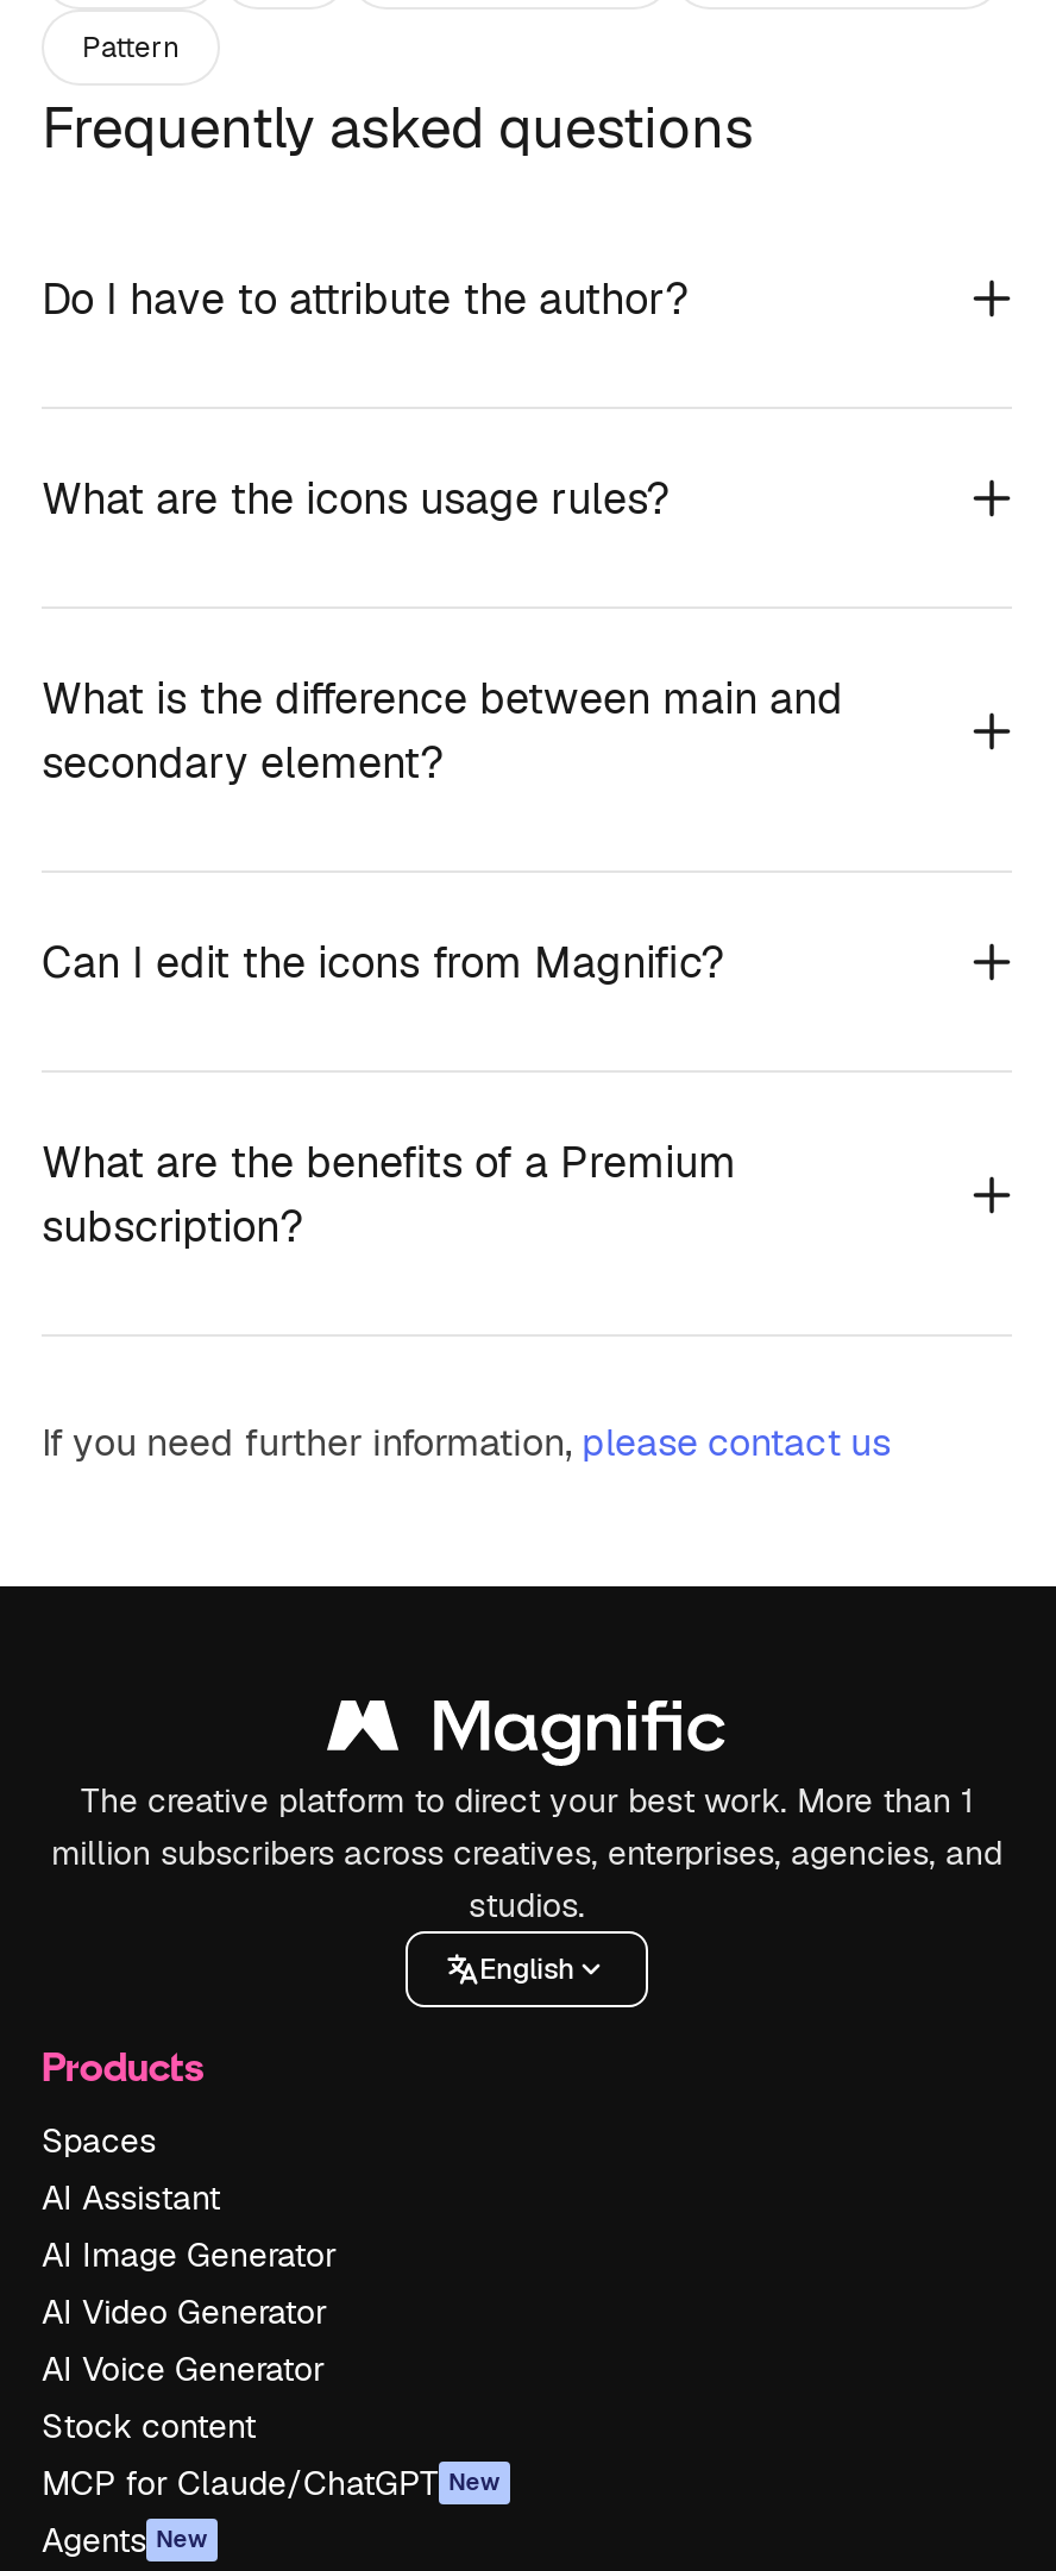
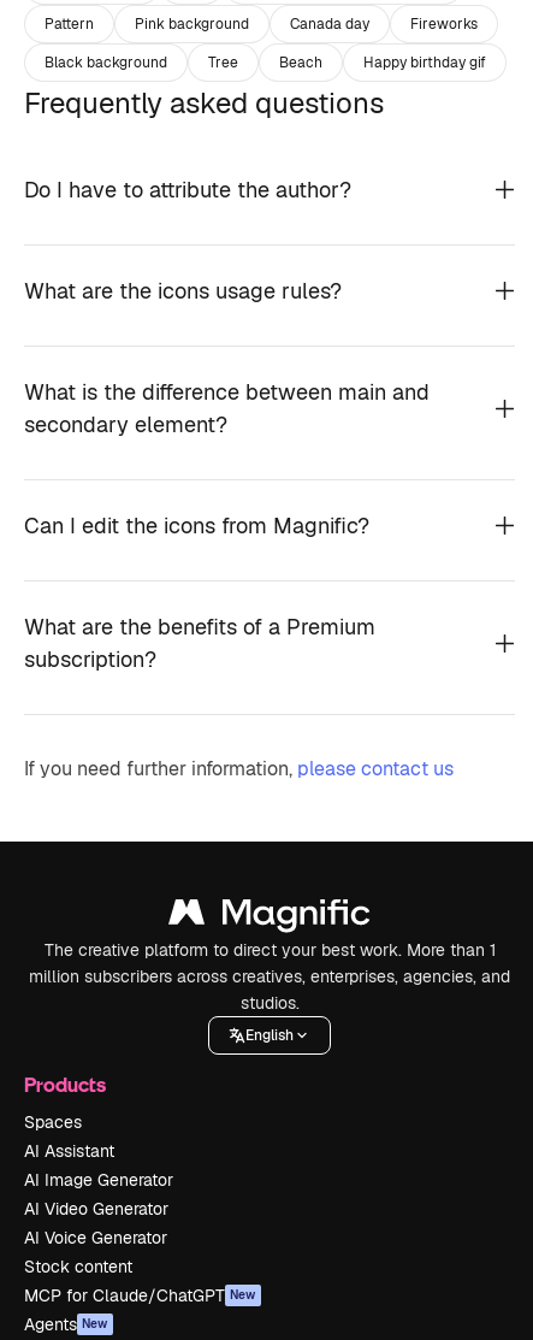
none -> [45,14,486,72] Pink background | Canada day | Fireworks | Black background | Tree | Beach | Happy birthday gif

